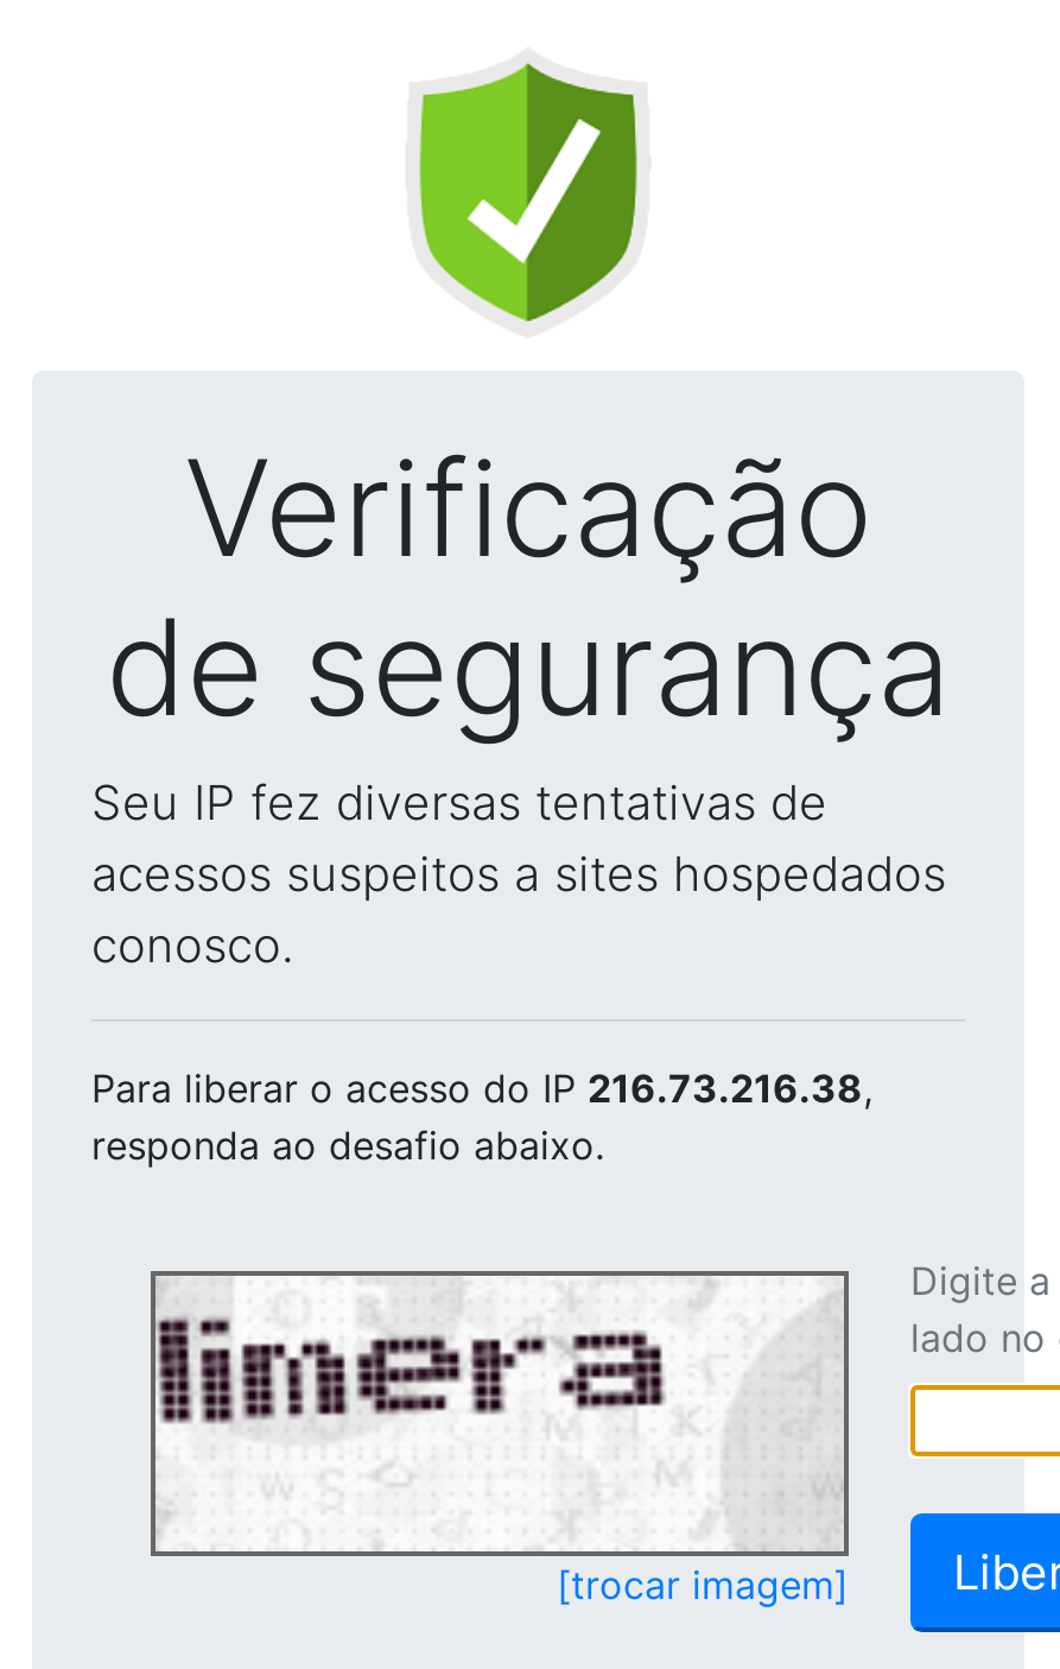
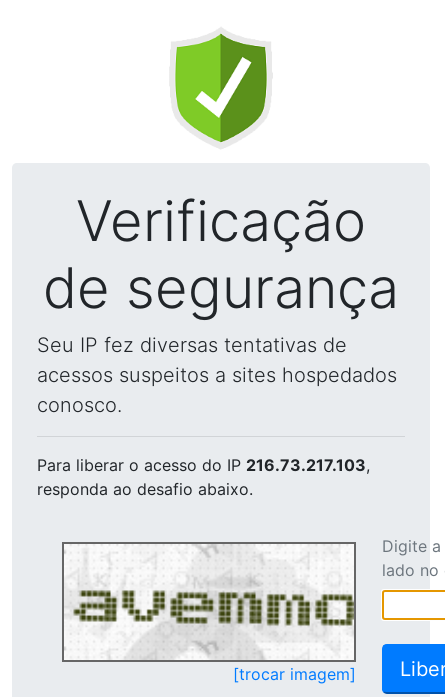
[91,1064,872,1112] Para liberar o acesso do IP 216.73.216.38, -> [37,455,370,475] Para liberar o acesso do IP 216.73.217.103,
[158,1278,844,1547] [image] -> [64,546,355,658] [image]

